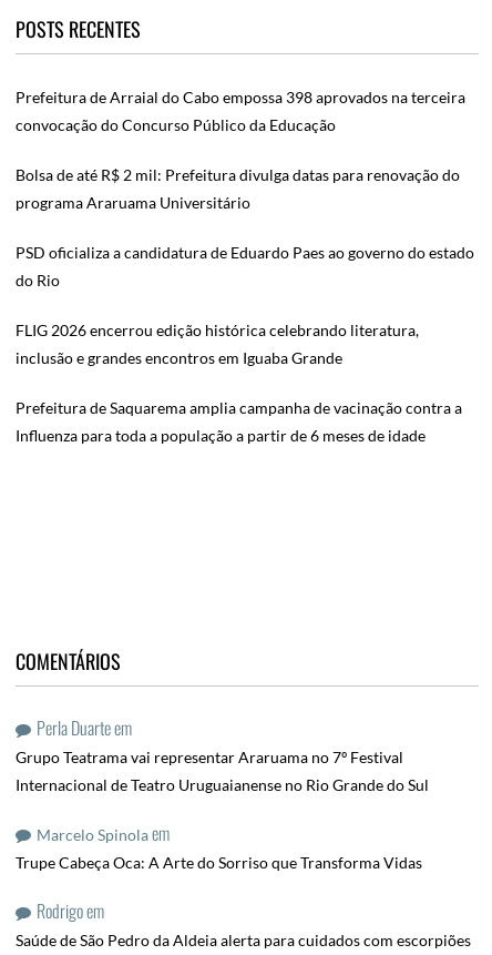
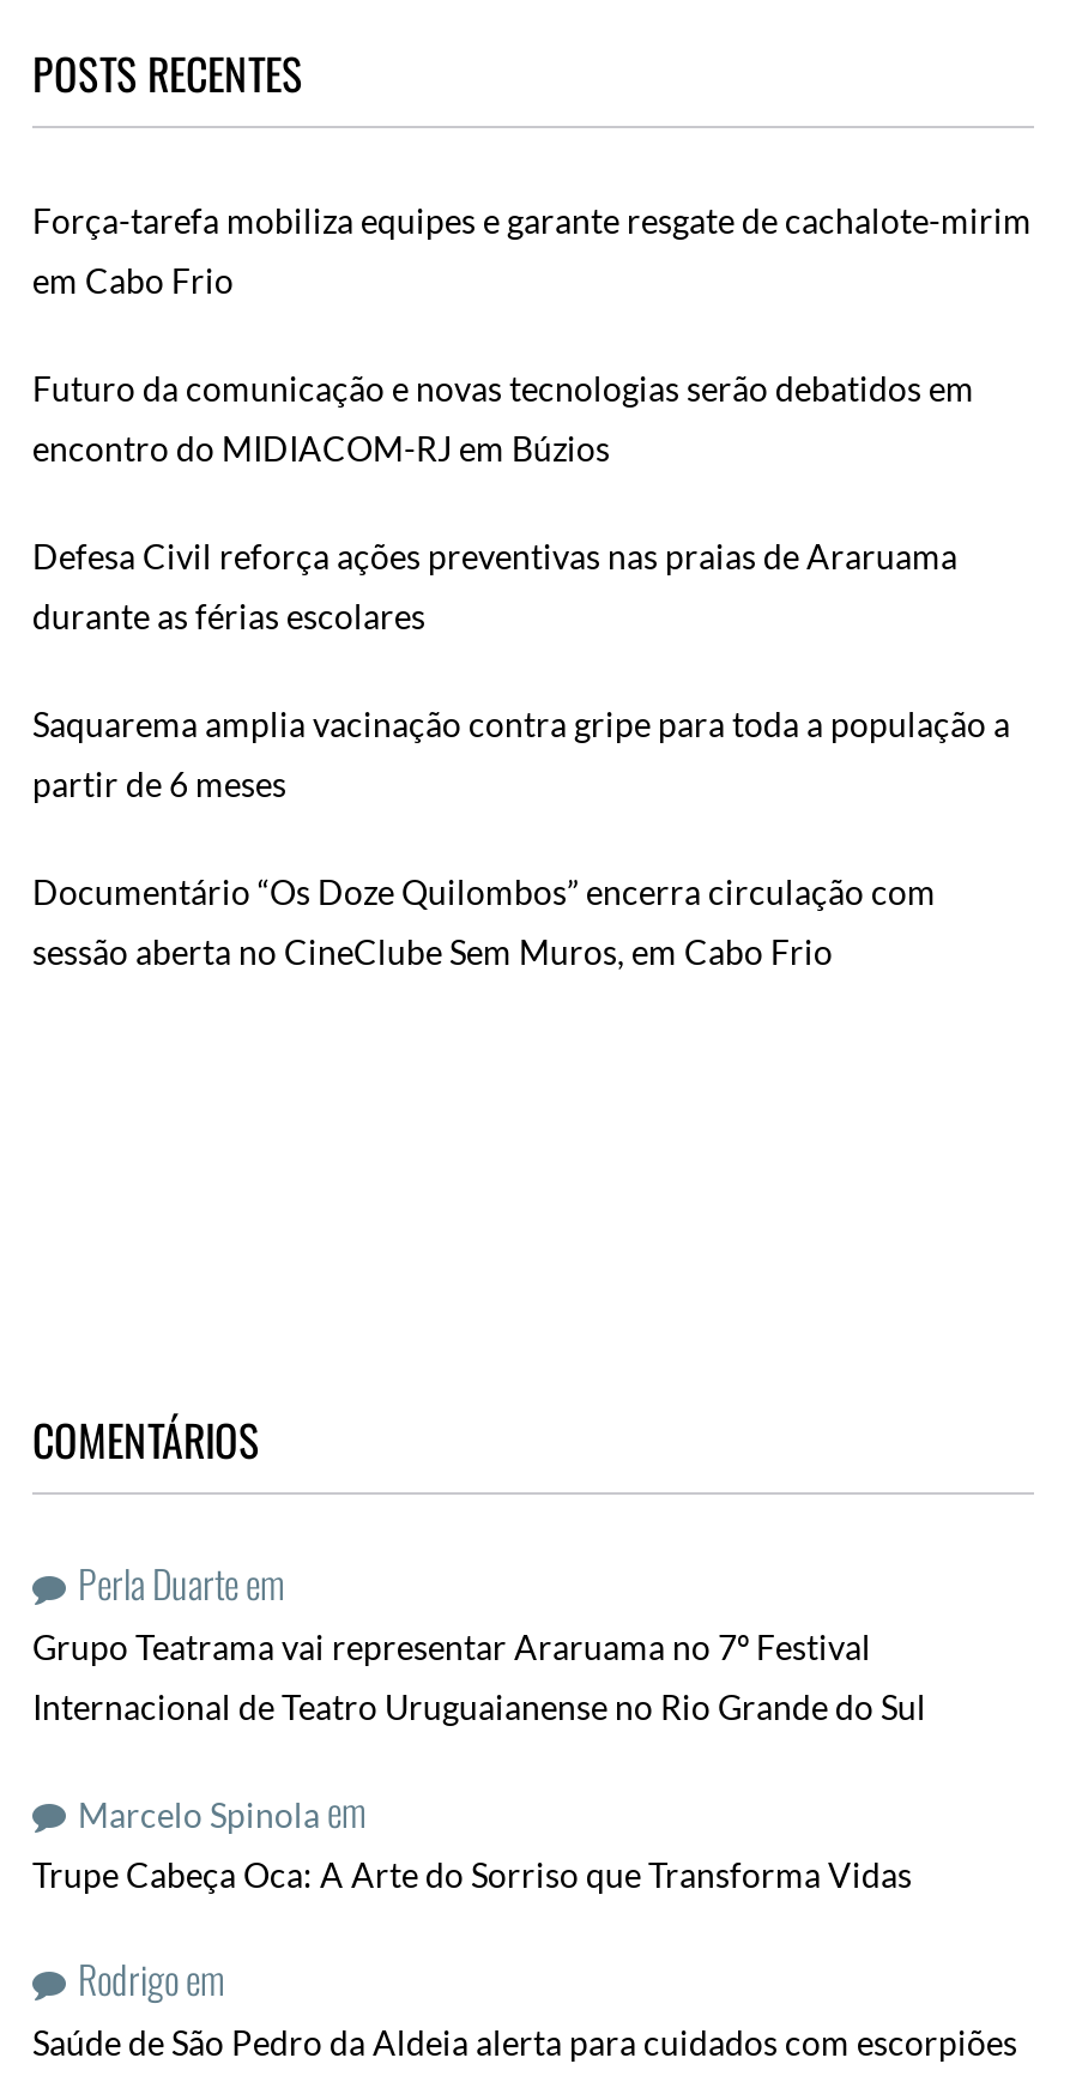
[16,87,465,106] Prefeitura de Arraial do Cabo empossa 398 aprovados na terceira -> [32,200,1032,241] Força-tarefa mobiliza equipes e garante resgate de cachalote-mirim
[16,115,336,134] convocação do Concurso Público da Educação -> [32,260,234,301] em Cabo Frio
[16,165,460,184] Bolsa de até R$ 2 mil: Prefeitura divulga datas para renovação do -> [32,368,974,409] Futuro da comunicação e novas tecnologias serão debatidos em
[16,192,250,211] programa Araruama Universitário -> [32,428,610,469] encontro do MIDIACOM-RJ em Búzios
[16,242,474,261] PSD oficializa a candidatura de Eduardo Paes ao governo do estado -> [32,536,957,577] Defesa Civil reforça ações preventivas nas praias de Araruama
[16,270,60,289] do Rio -> [32,596,425,636] durante as férias escolares
[16,320,419,339] FLIG 2026 encerrou edição histórica celebrando literatura, -> [32,704,1010,744] Saquarema amplia vacinação contra gripe para toda a população a
[16,348,342,367] inclusão e grandes encontros em Iguaba Grande -> [32,764,286,804] partir de 6 meses
[16,398,462,416] Prefeitura de Saquarema amplia campanha de vacinação contra a -> [32,871,936,912] Documentário “Os Doze Quilombos” encerra circulação com
[16,425,426,444] Influenza para toda a população a partir de 6 meses de idade -> [32,931,833,972] sessão aberta no CineClube Sem Muros, em Cabo Frio

